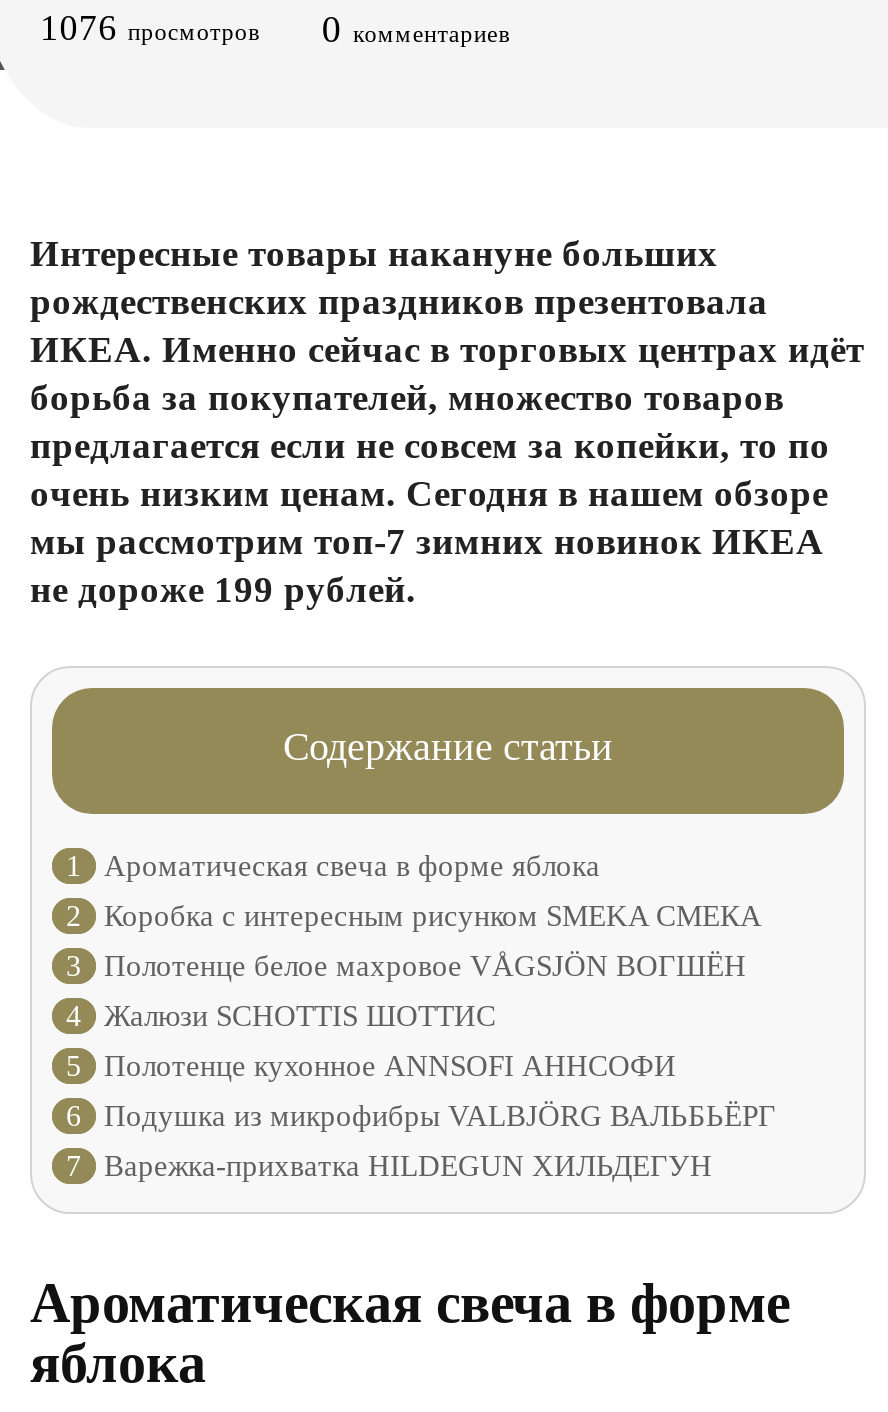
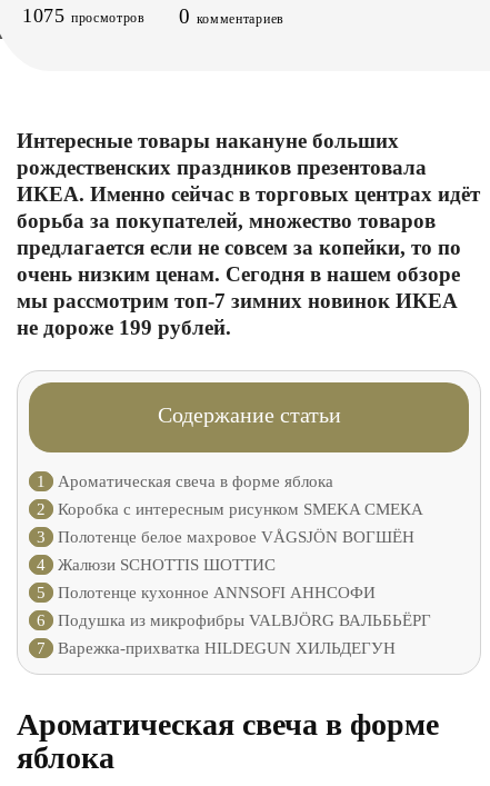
[40,8,512,50] 1076 просмотров 0 комментариев -> [22,4,284,28] 1075 просмотров 0 комментариев

